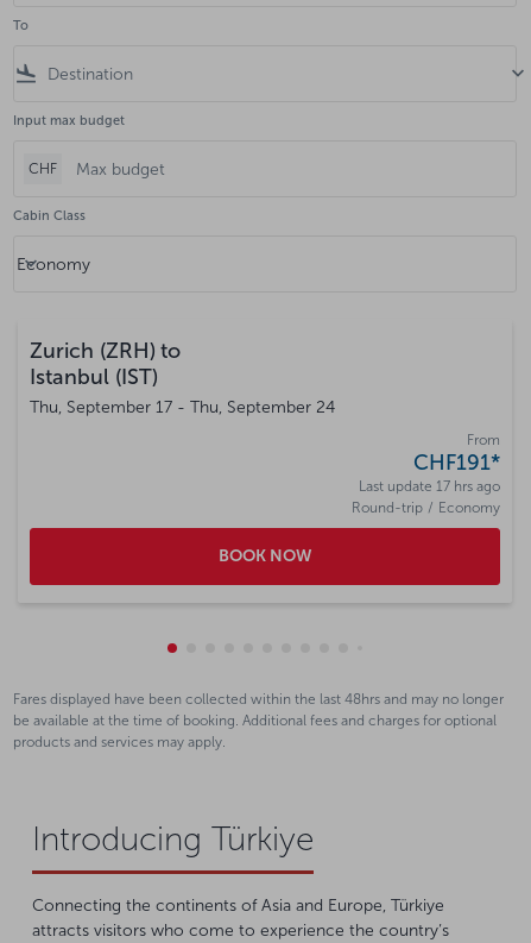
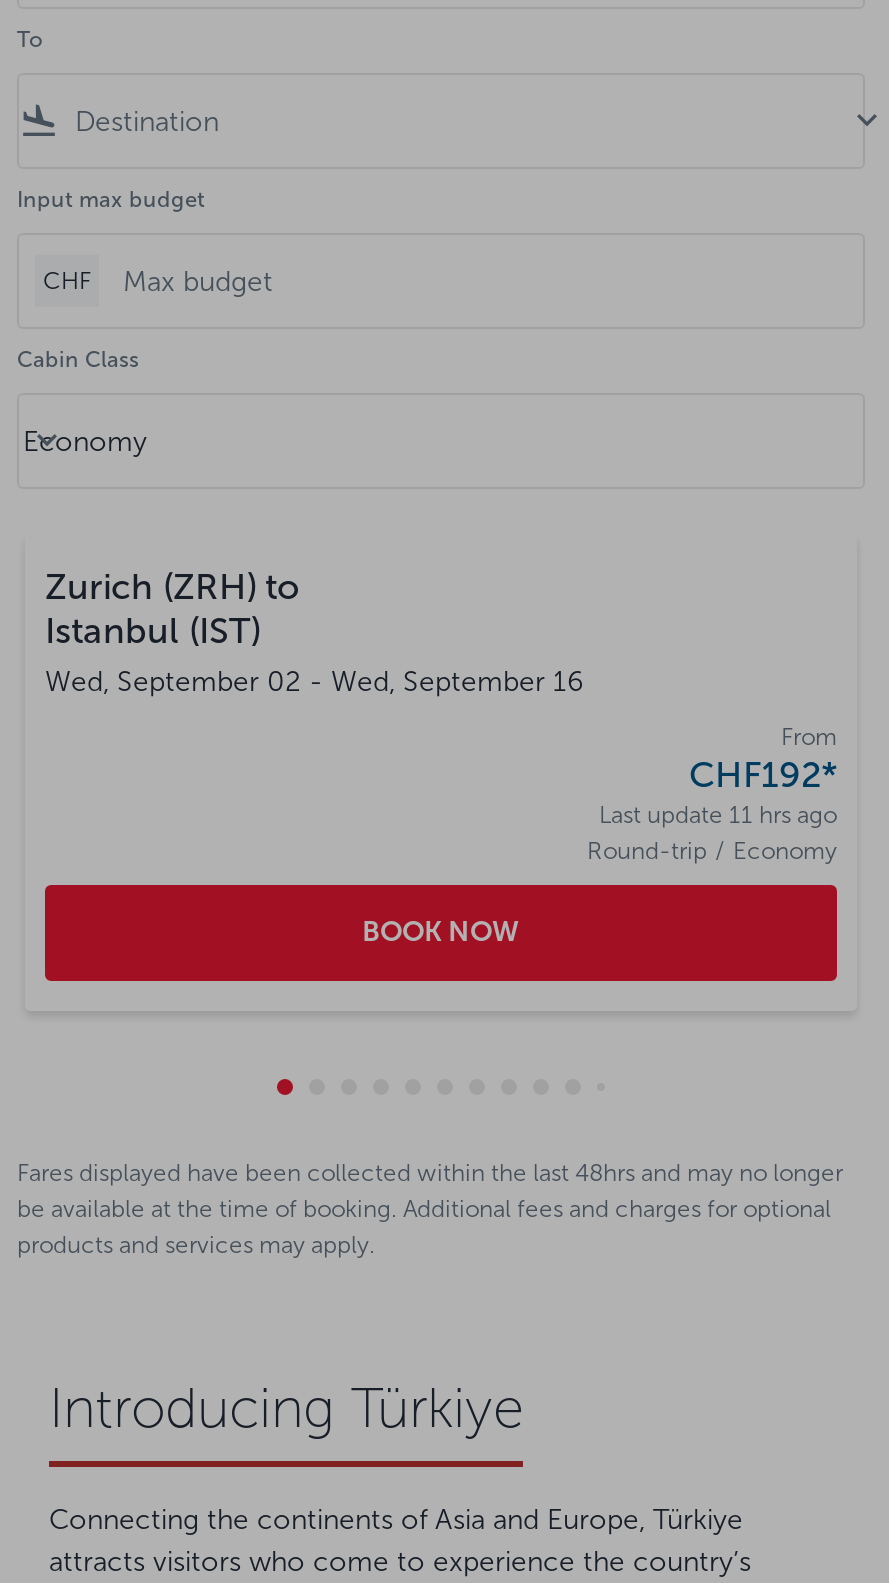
[30,397,335,417] Thu, September 17 - Thu, September 24 -> [45,665,583,699] Wed, September 02 - Wed, September 16
[359,450,500,495] CHF191* | Last update 17 hrs ago -> [599,753,837,829] CHF192* | Last update 11 hrs ago

